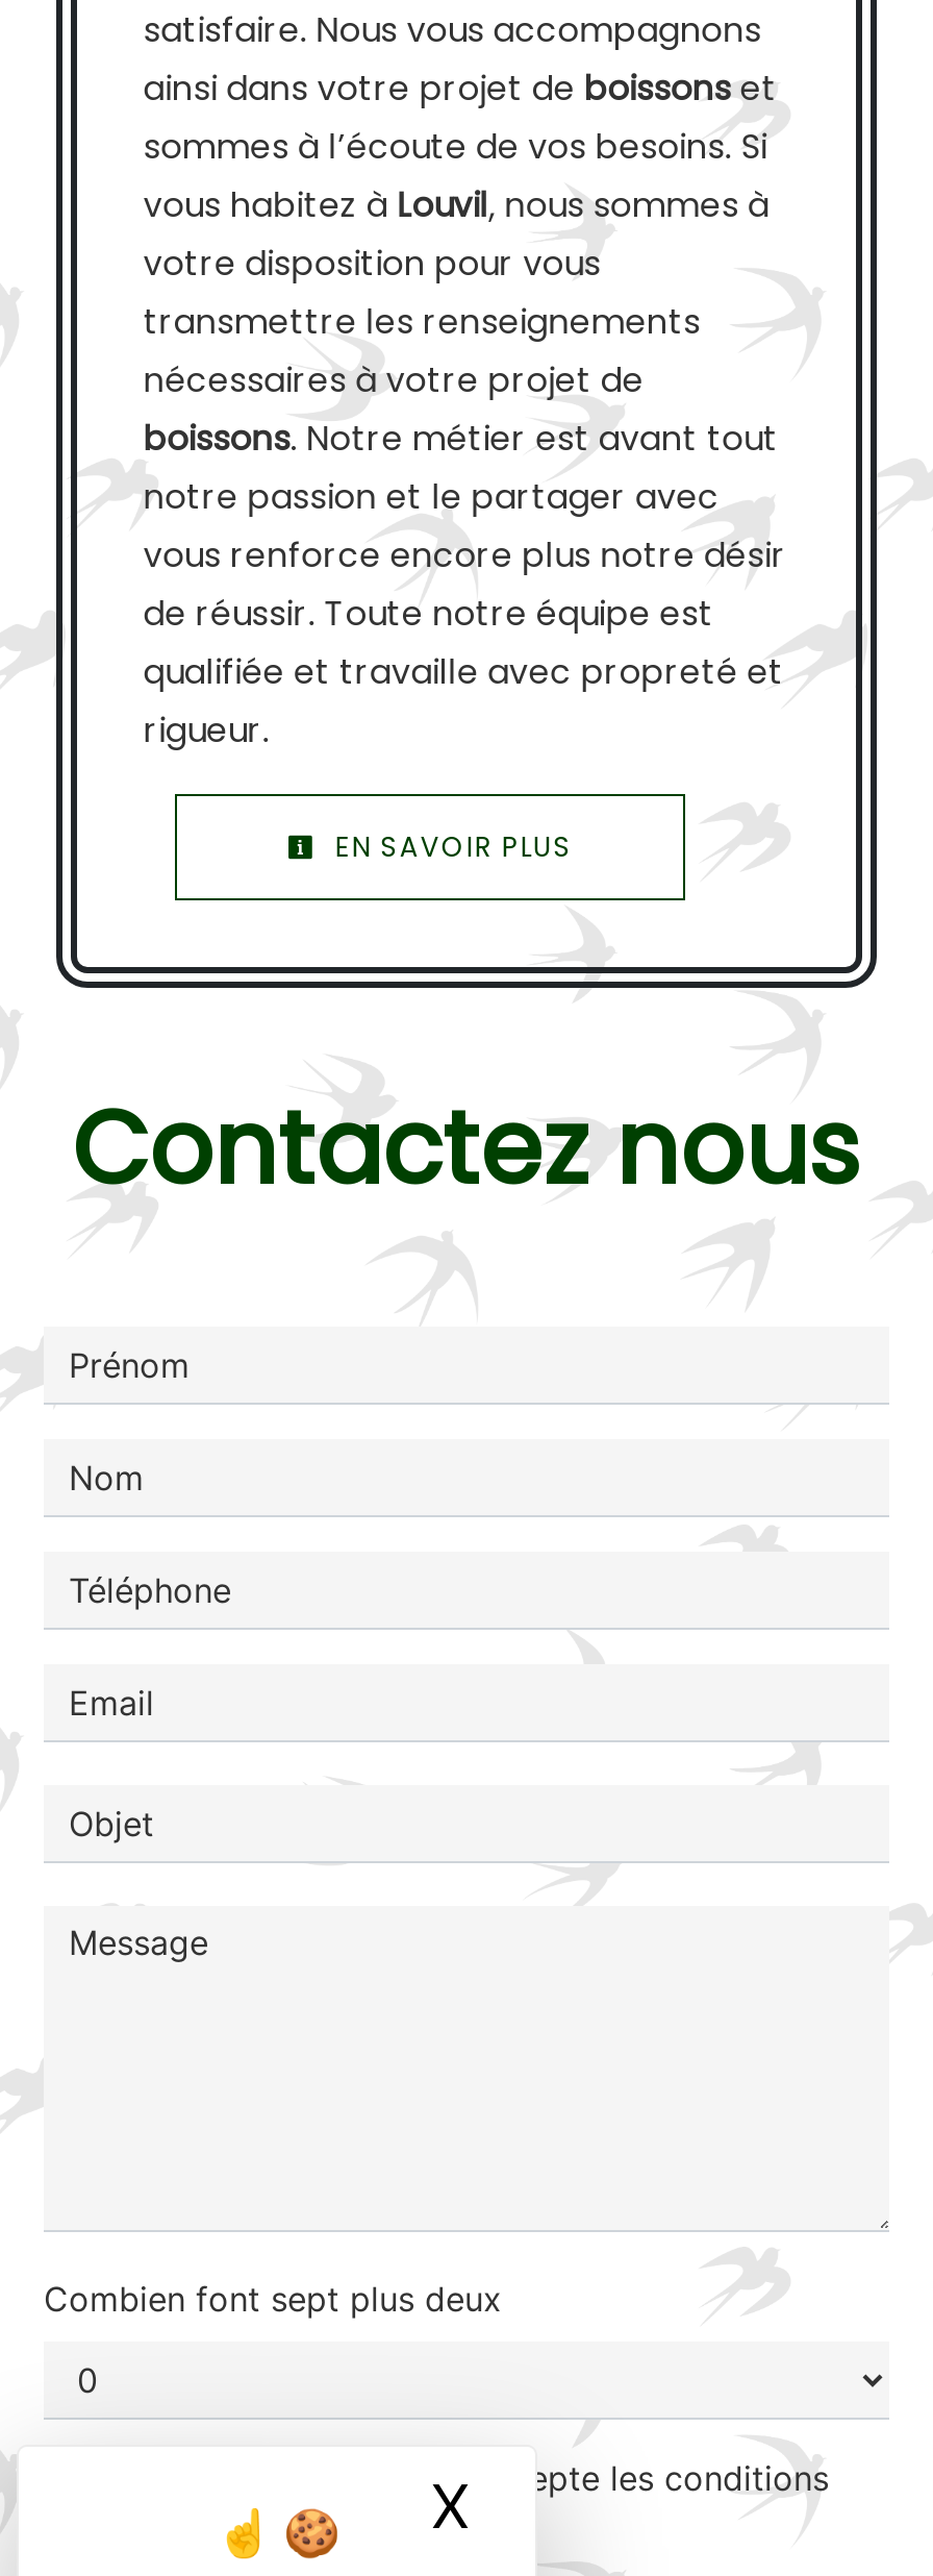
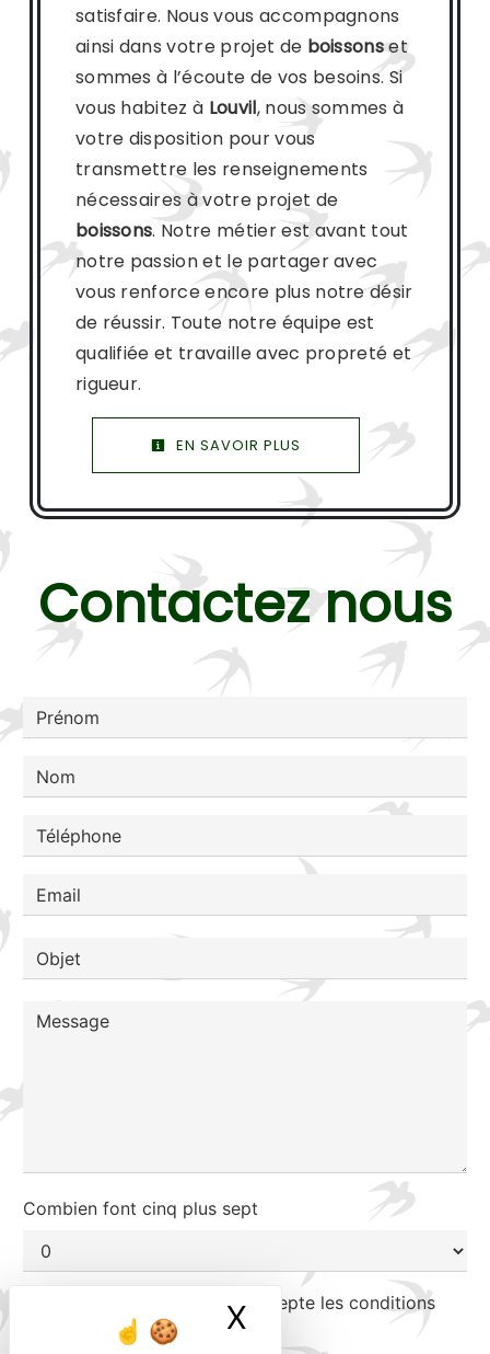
[44,2279,502,2320] Combien font sept plus deux -> [23,1198,258,1220] Combien font cinq plus sept

